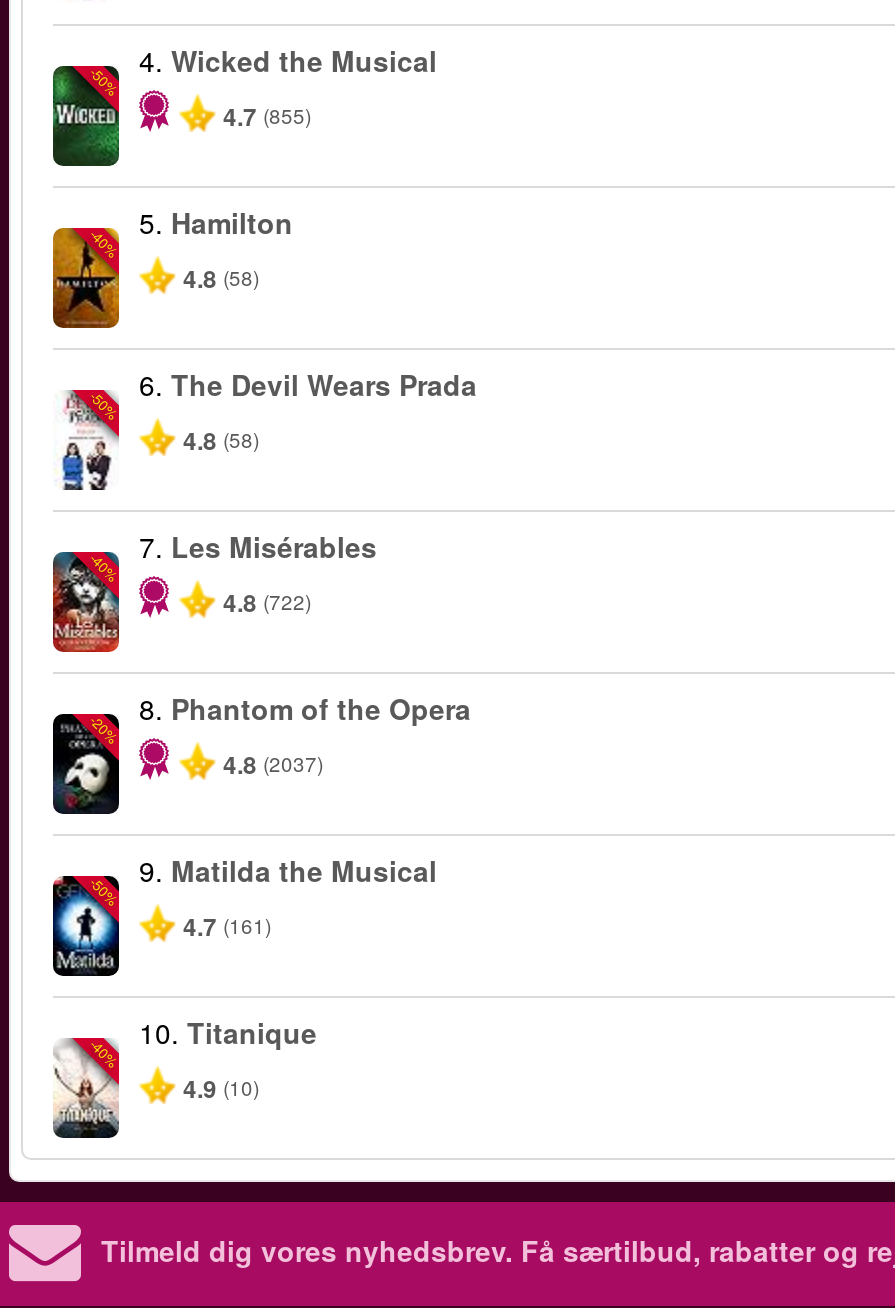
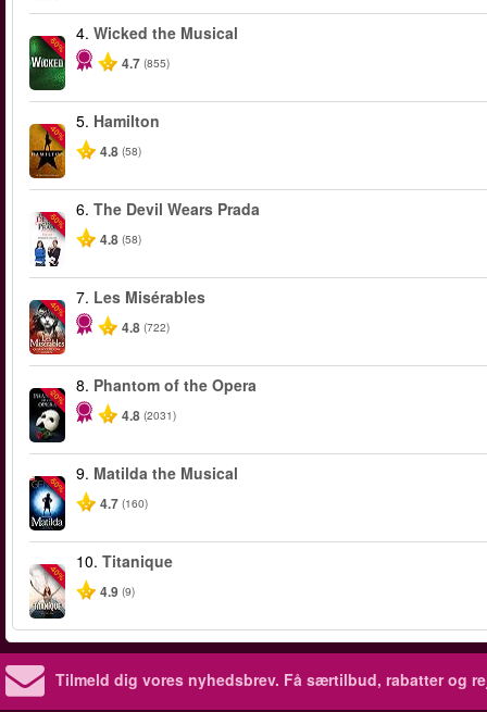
[223,746,323,782] 4.8 (2037) -> [122,406,176,425] 4.8 (2031)
[183,908,271,944] 4.7 (161) -> [100,494,148,513] 4.7 (160)
[183,1070,259,1106] 4.9 (10) -> [100,582,135,601] 4.9 (9)

